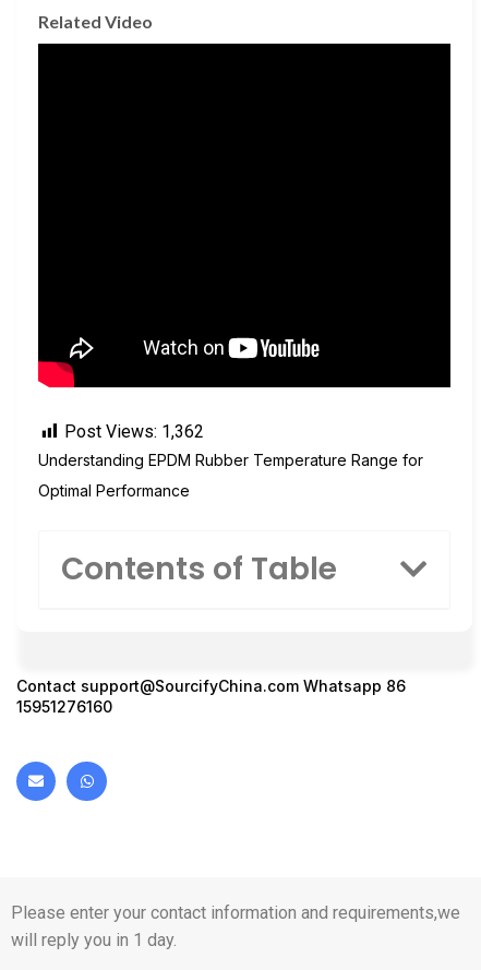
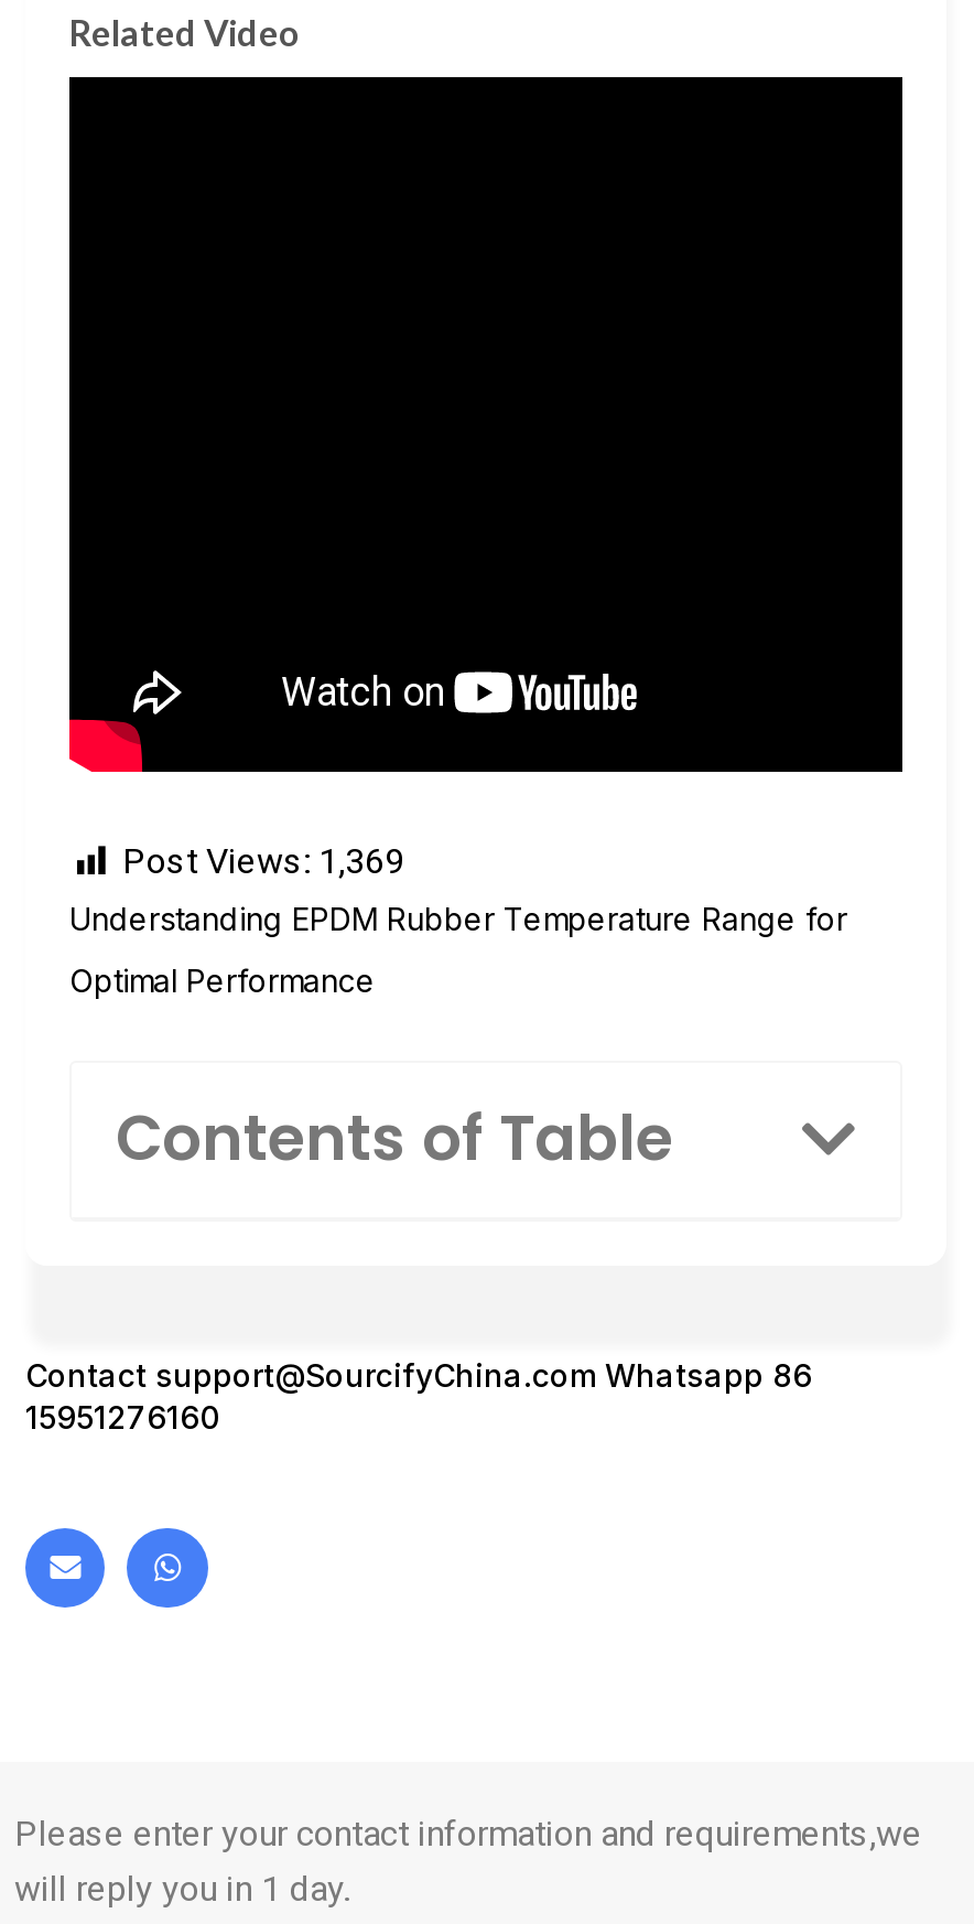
[64,421,204,442] Post Views: 1,362 -> [122,840,404,882] Post Views: 1,369

